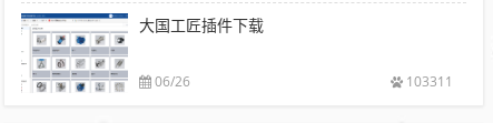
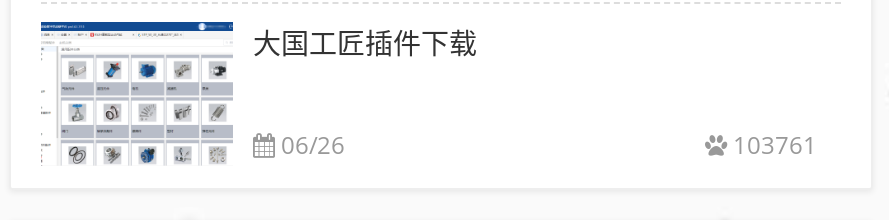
[406,72,453,91] 103311 -> [733,128,817,162] 103761

